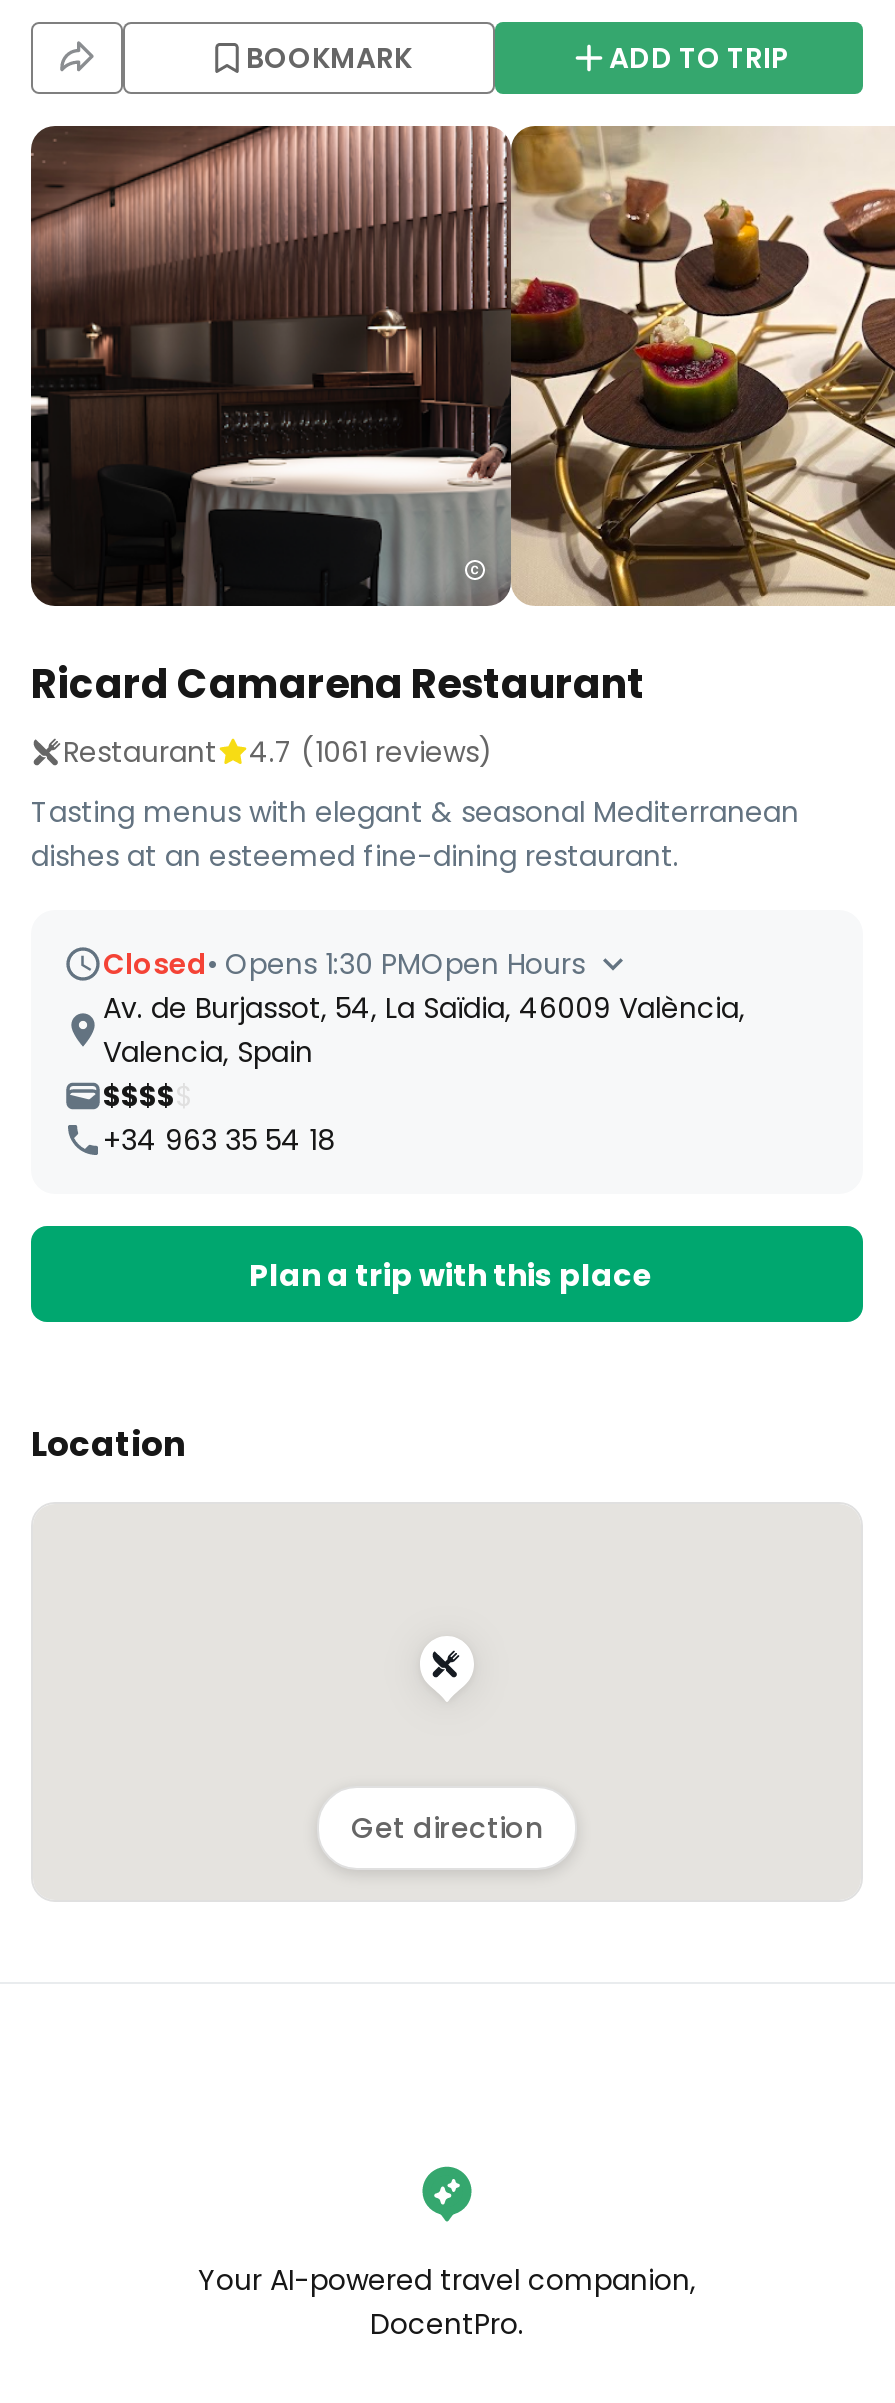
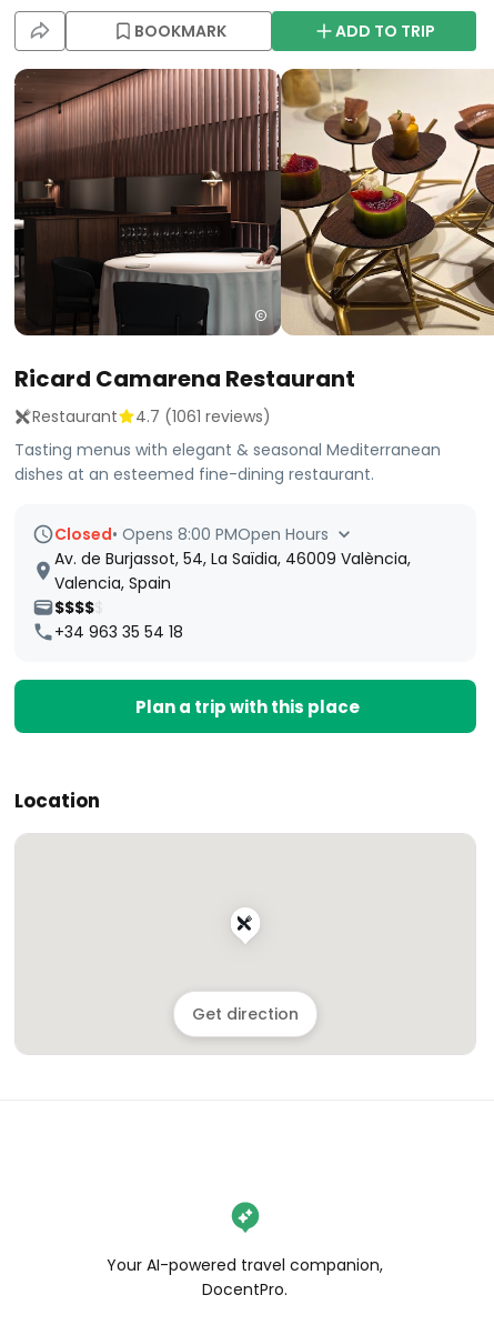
[103,944,585,984] Closed • Opens 1:30 PMOpen Hours -> [54,523,329,545] Closed • Opens 8:00 PMOpen Hours

